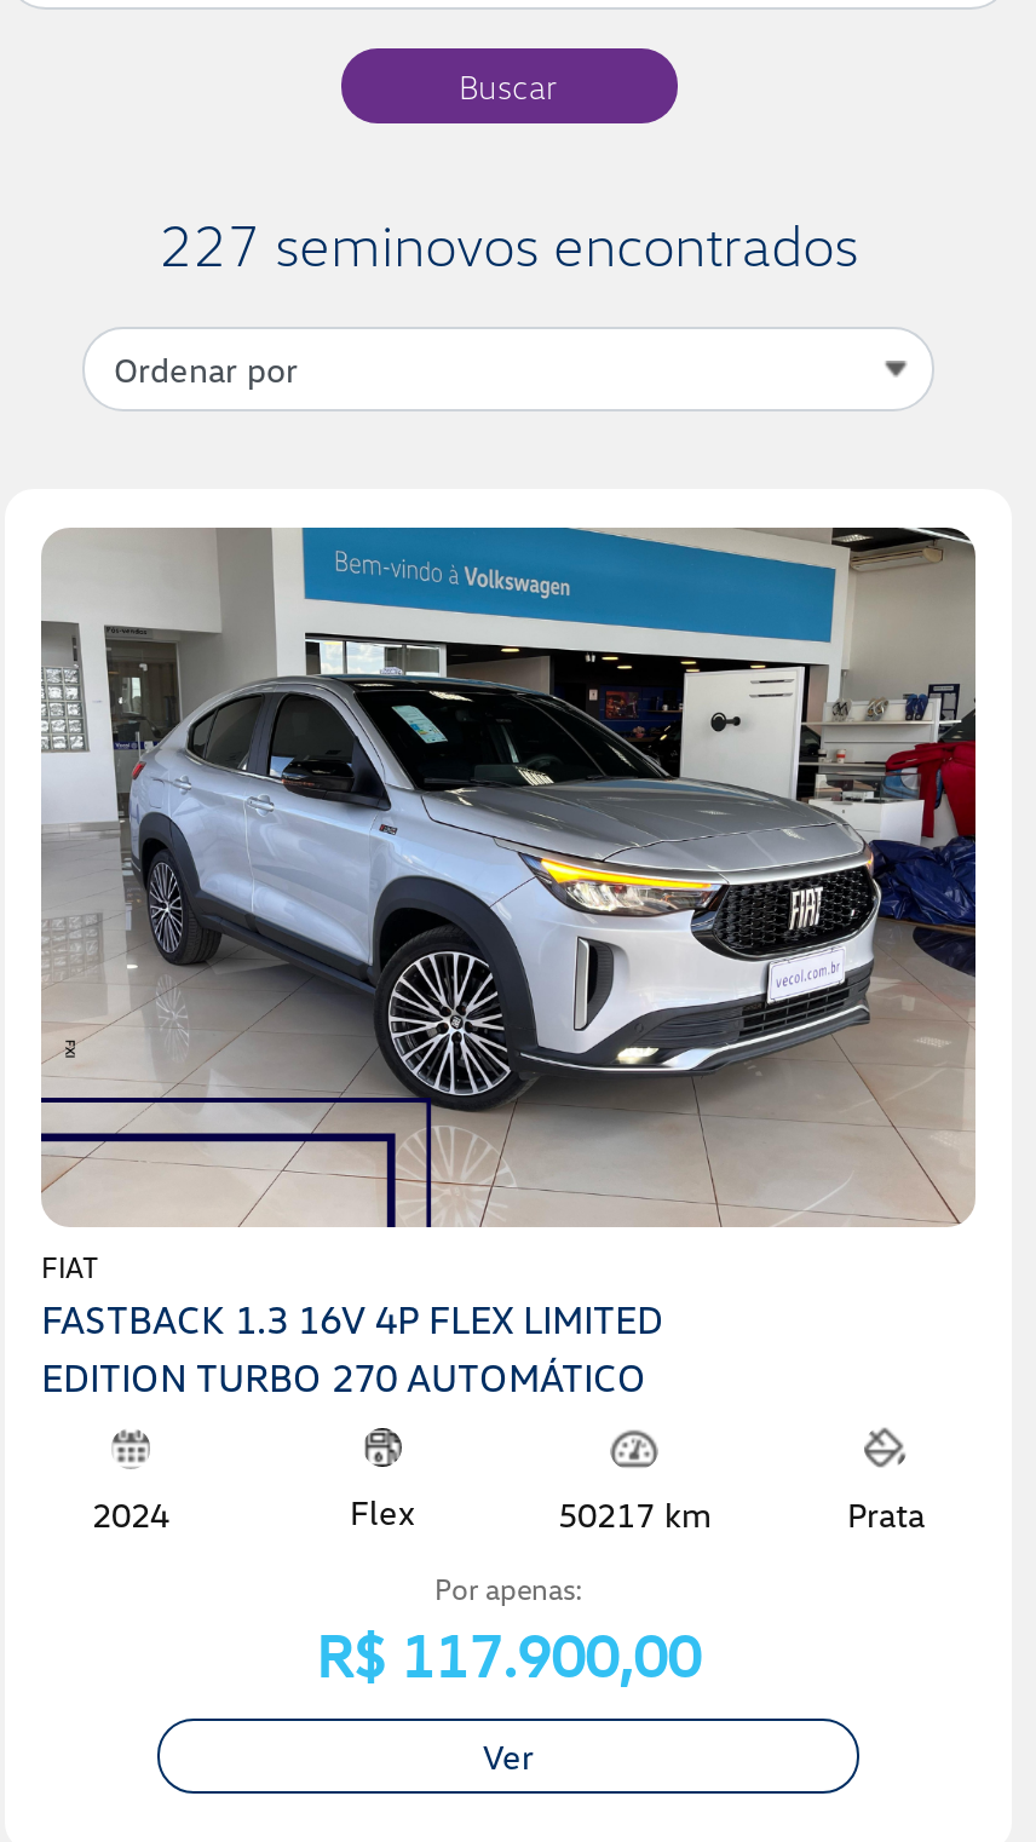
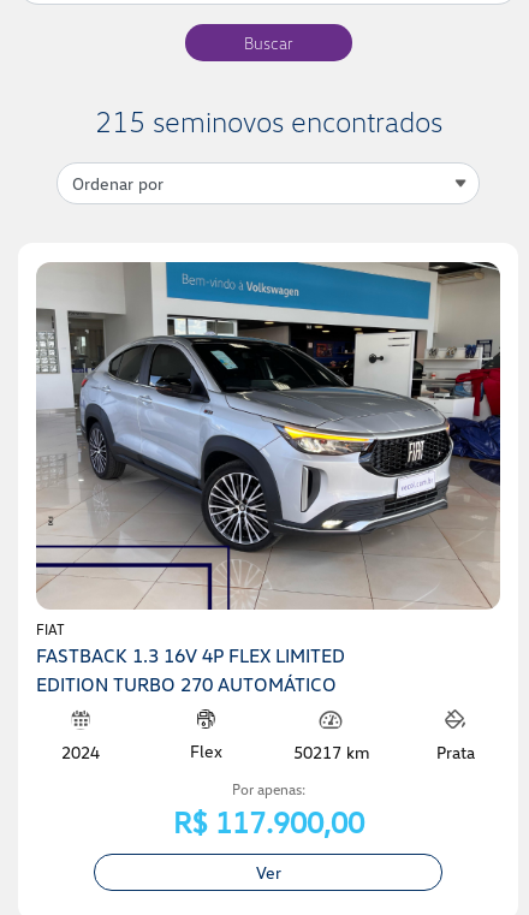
[159,208,858,278] 227 seminovos encontrados -> [94,103,442,138] 215 seminovos encontrados

